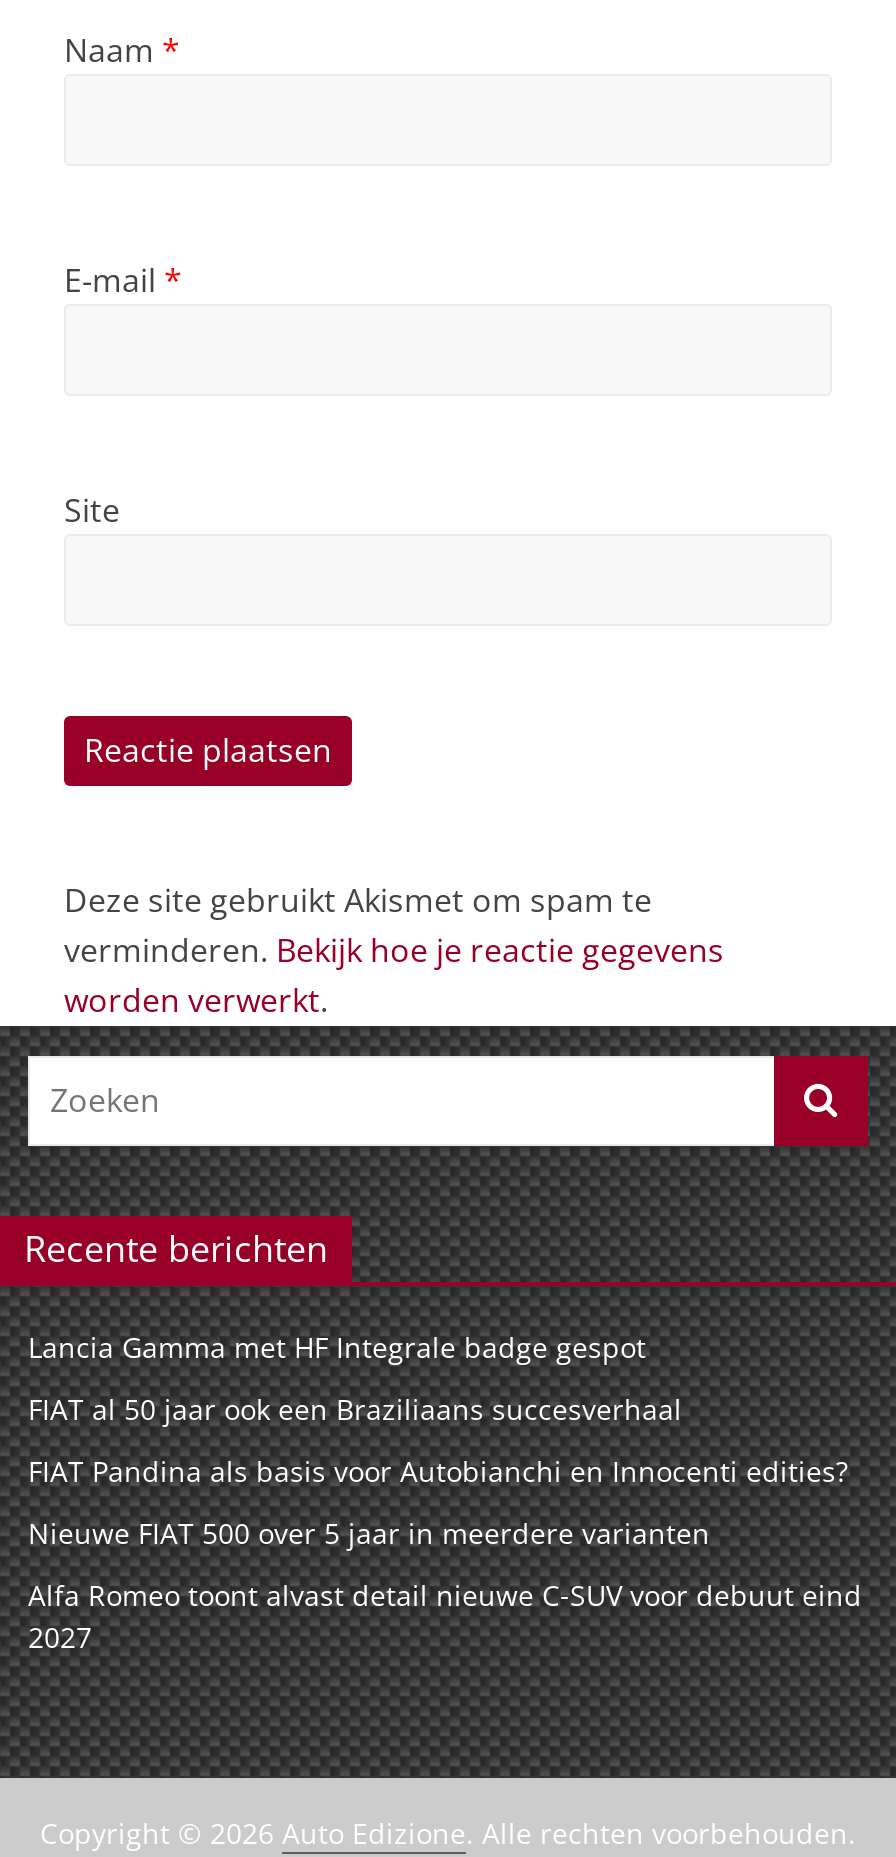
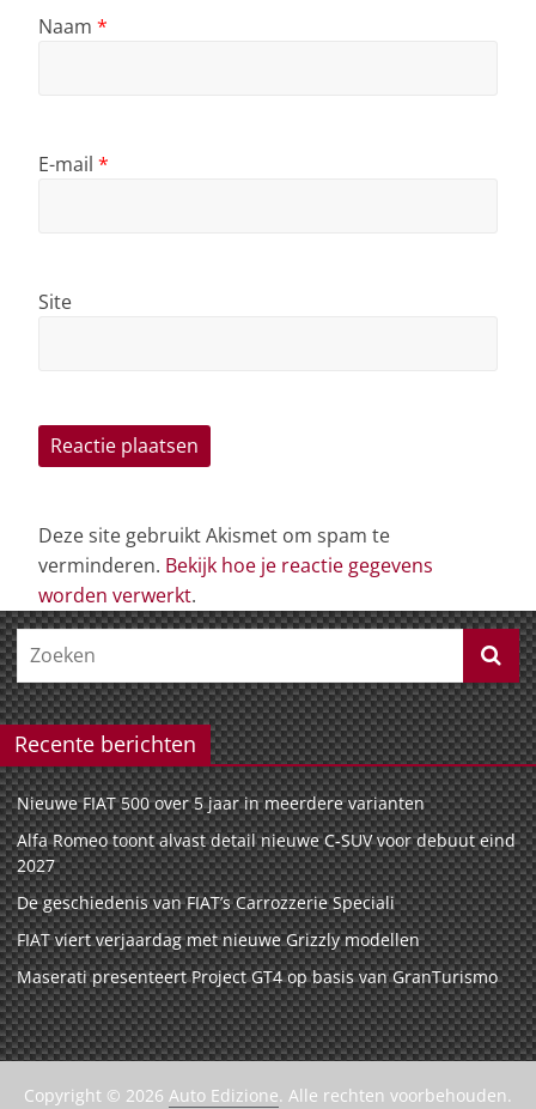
[28,1327,848,1489] Lancia Gamma met HF Integrale badge gespot | FIAT al 50 jaar ook een Braziliaans succesverhaal | FIAT Pandina als basis voor Autobianchi en Innocenti edities? -> none
moved [28,1513,862,1655] -> [17,792,516,877]: Nieuwe FIAT 500 over 5 jaar in meerdere varianten | Alfa Romeo toont alvast detail nieuwe C-SUV voor debuut eind | 2027
none -> [17,891,498,988] De geschiedenis van FIAT’s Carrozzerie Speciali | FIAT viert verjaardag met nieuwe Grizzly modellen | Maserati presenteert Project GT4 op basis van GranTurismo

